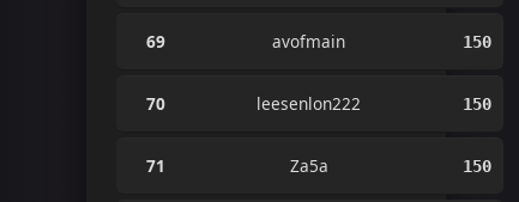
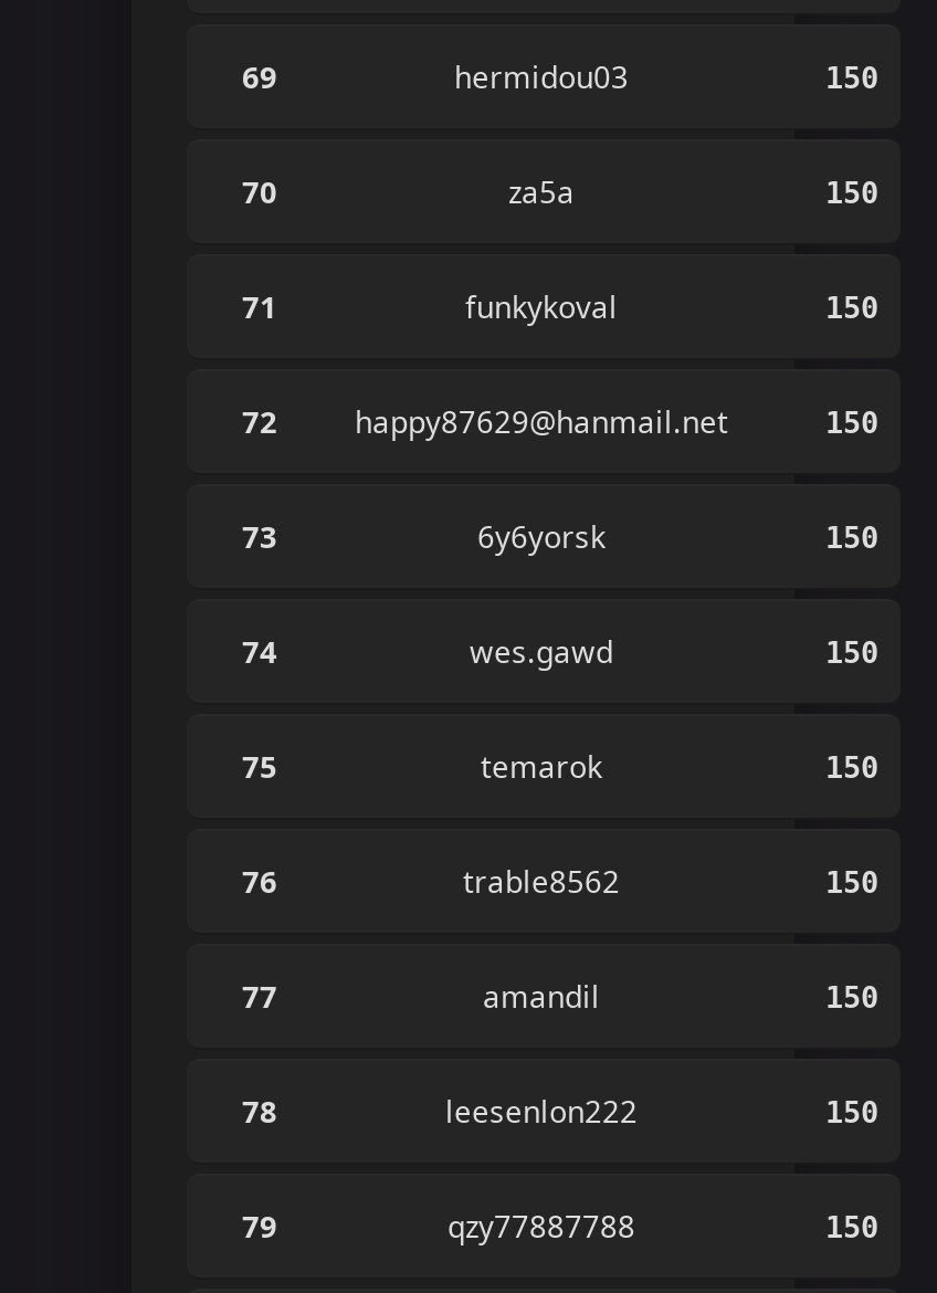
[272,30,345,53] avofmain -> [454,55,629,97] hermidou03
none -> [242,170,878,1132] za5a | 150 | 71 | funkykoval | 150 | 72 | happy87629@hanmail.net | 150 | 73 | 6y6yorsk | 150 | 74 | wes.gawd | 150 | 75 | temarok | 150 | 76 | trable8562 | 150 | 77 | amandil | 150 | 78
[146,154,328,177] 71 | Za5a -> [242,1205,635,1247] 79 | qzy77887788

